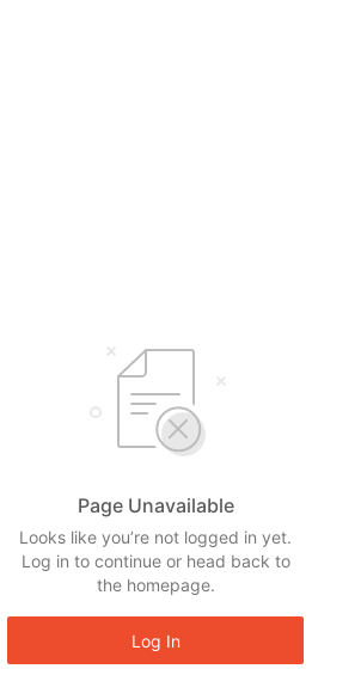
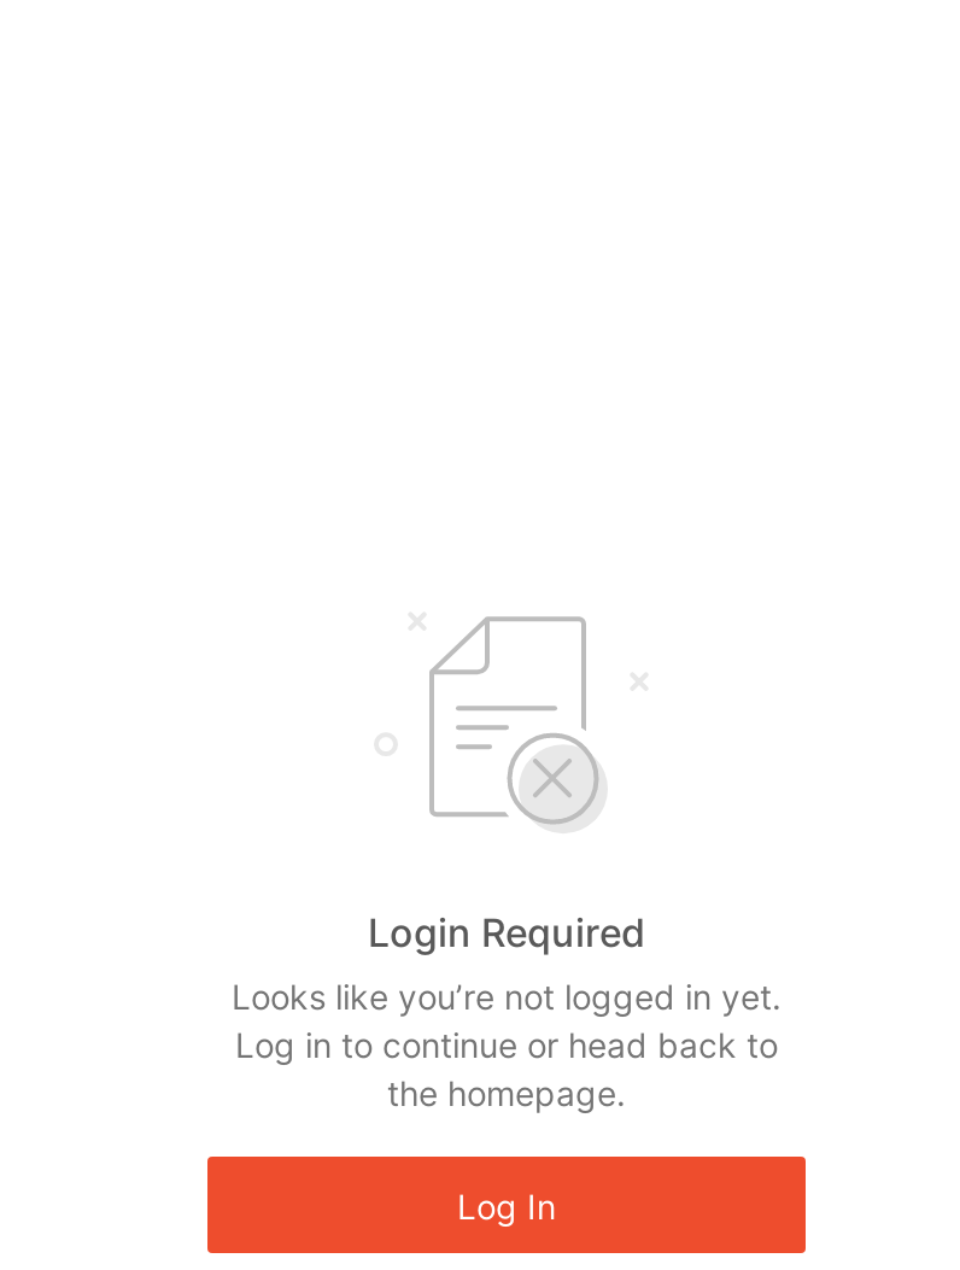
[77,493,234,517] Page Unavailable -> [368,908,645,956] Login Required

